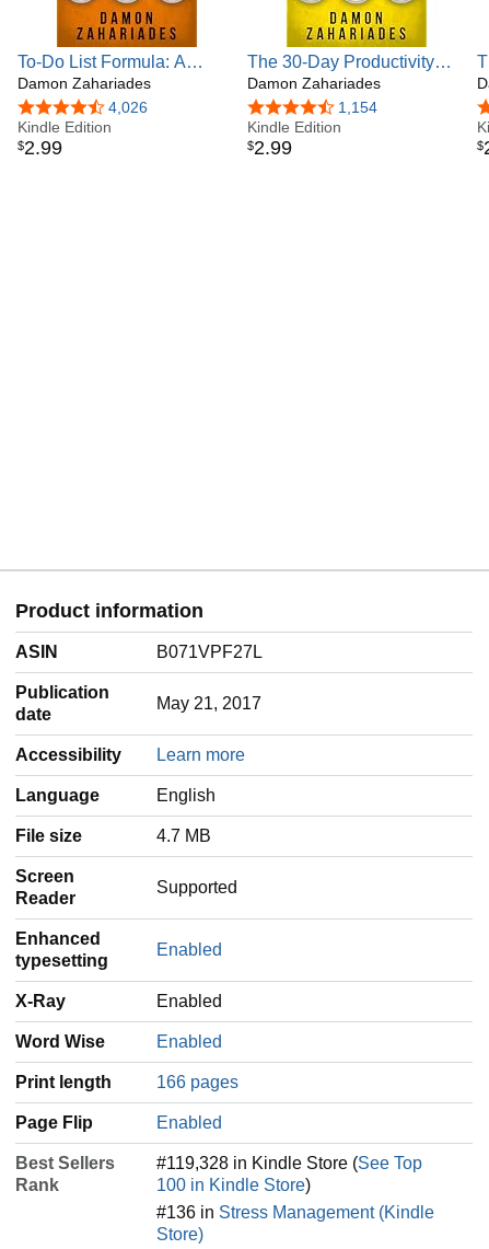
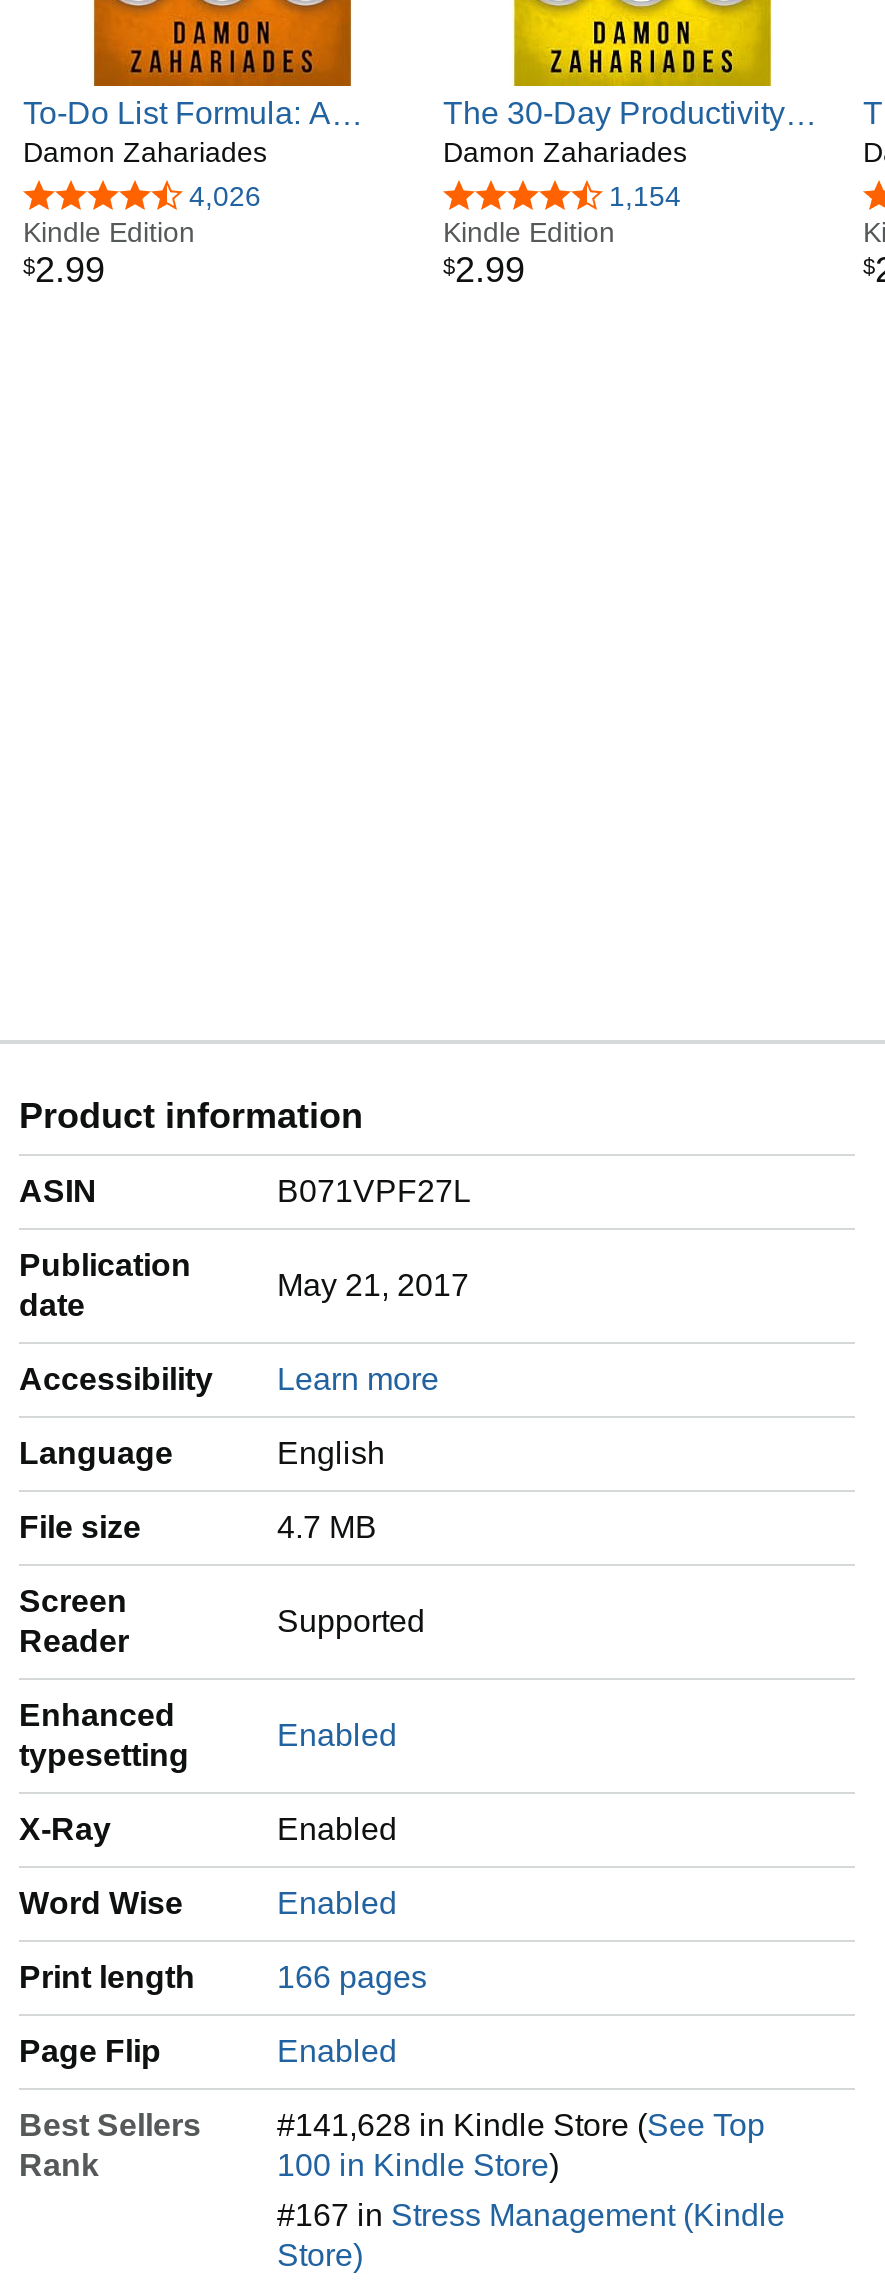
[156,1154,422,1173] #119,328 in Kindle Store (See Top -> [277,2109,765,2143] #141,628 in Kindle Store (See Top
[156,1204,434,1222] #136 in Stress Management (Kindle -> [277,2199,785,2233] #167 in Stress Management (Kindle

